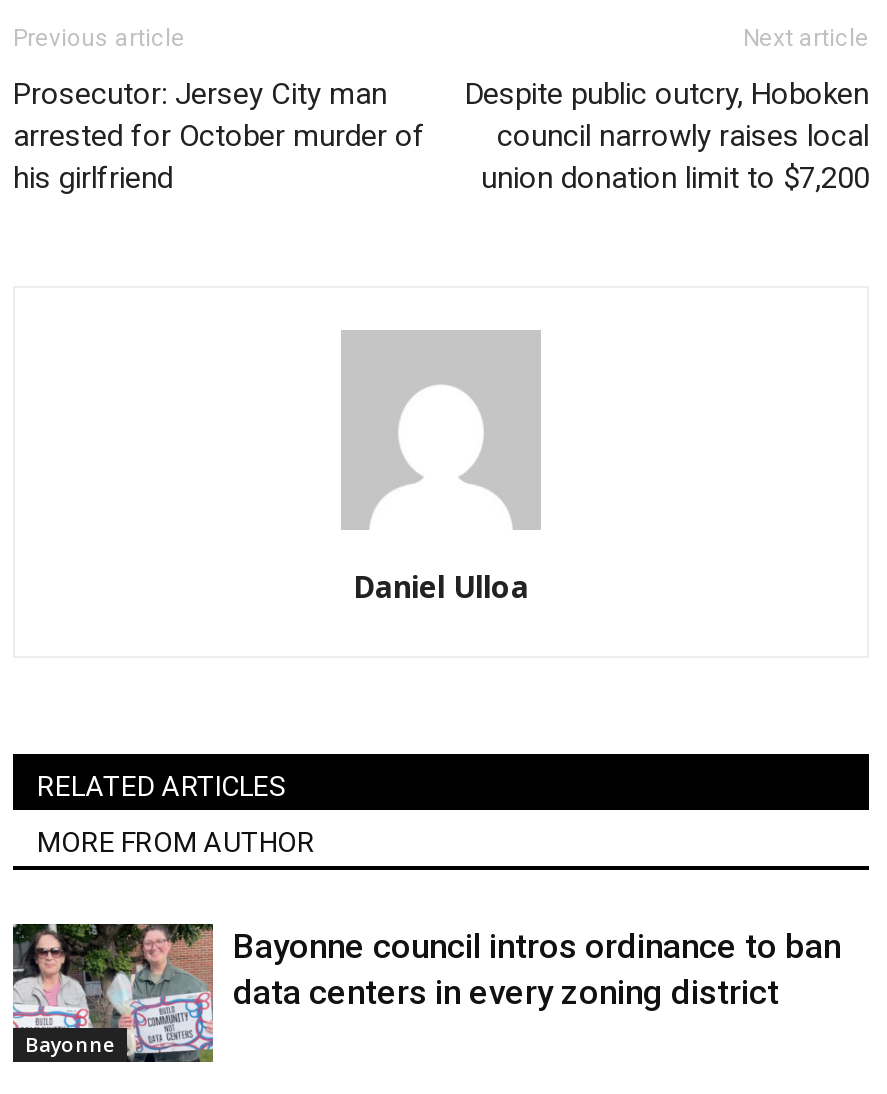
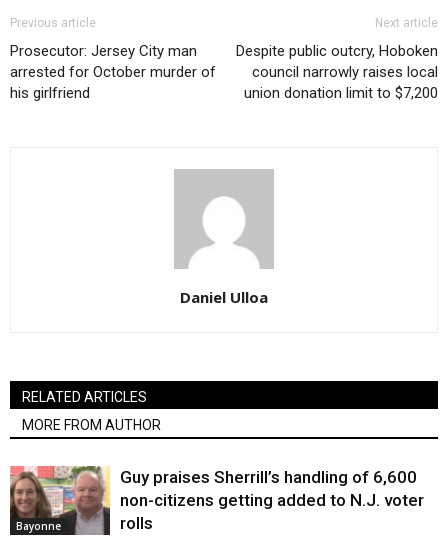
[11,922,841,1062] [image] | Bayonne council intros ordinance to ban | data centers in every zoning district -> [9,465,424,535] [image] | Guy praises Sherrill’s handling of 6,600 | non-citizens getting added to N.J. voter | rolls

